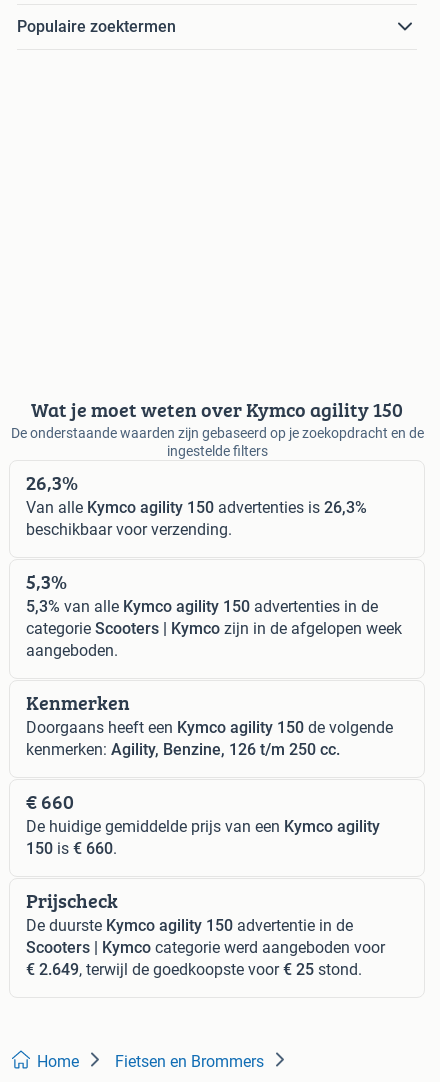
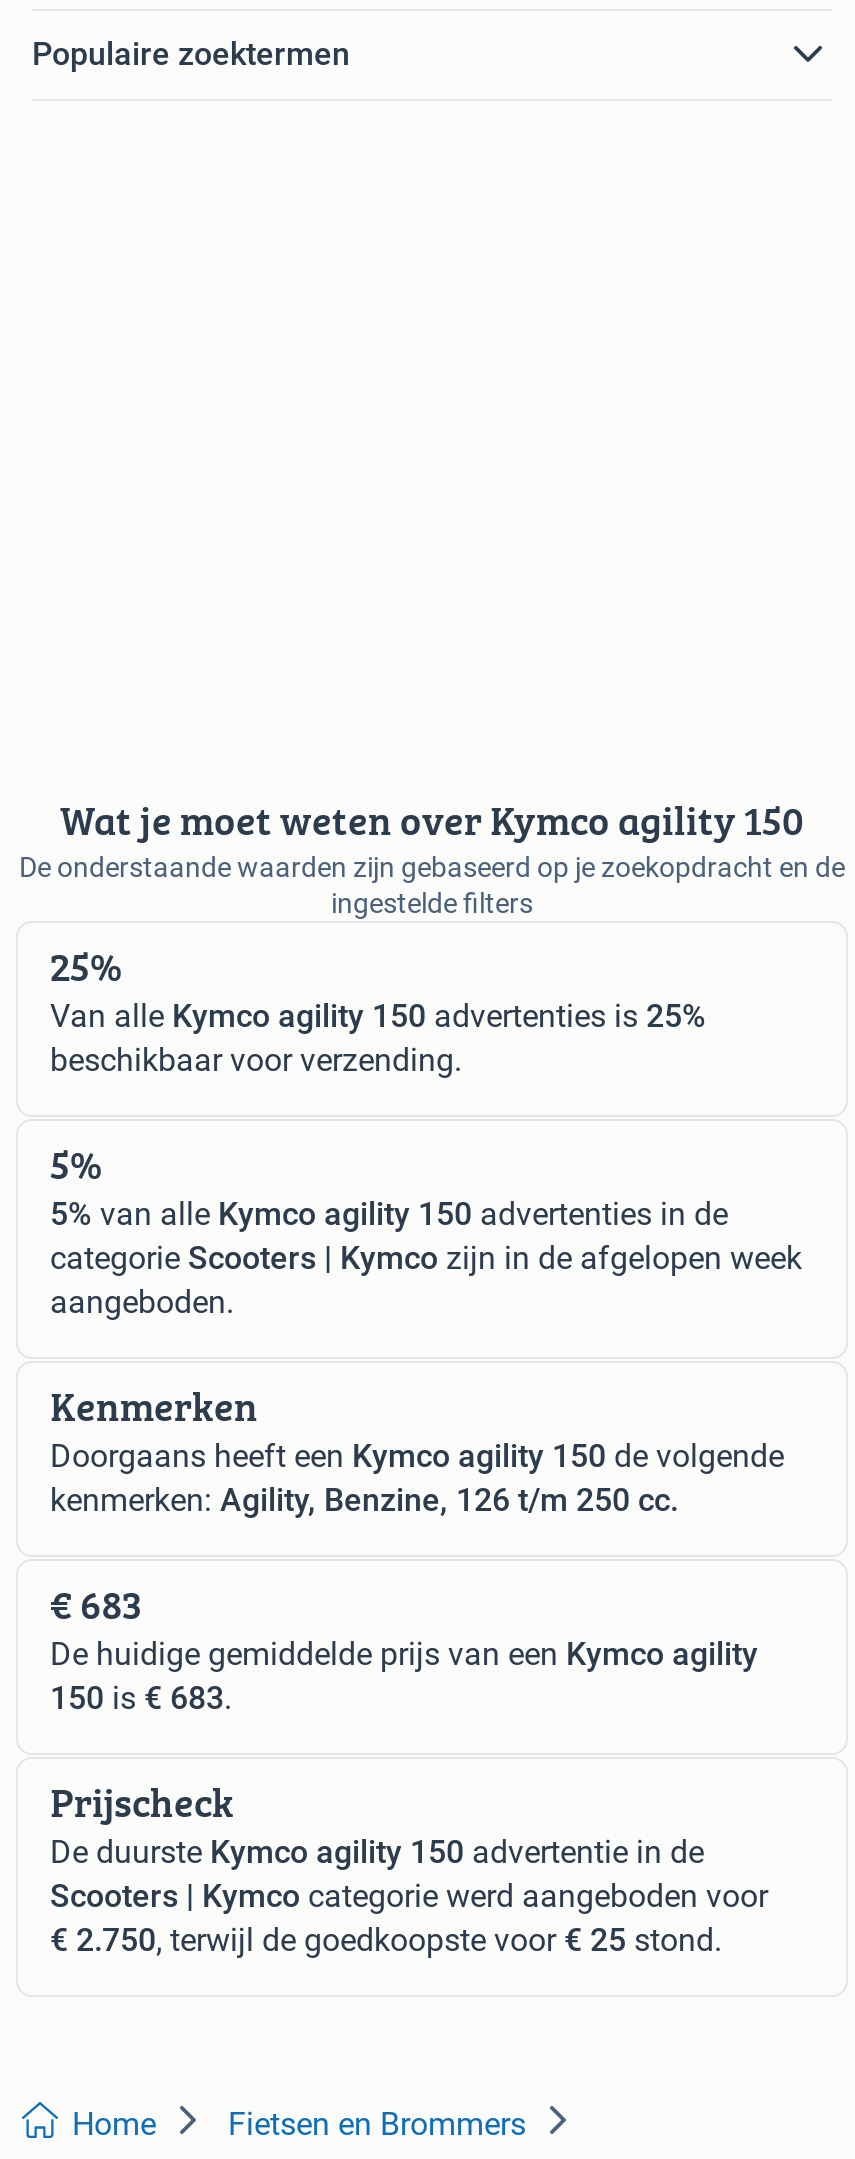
[26,468,78,497] 26,3% -> [50,937,122,995] 25%
[26,498,367,517] Van alle Kymco agility 150 advertenties is 26,3% -> [50,997,706,1035] Van alle Kymco agility 150 advertenties is 25%
[26,567,67,596] 5,3% -> [50,1135,102,1193] 5%
[26,597,378,616] 5,3% van alle Kymco agility 150 advertenties in de -> [50,1195,728,1233] 5% van alle Kymco agility 150 advertenties in de
[26,787,74,816] € 660 -> [50,1575,142,1633] € 683
[26,839,117,858] 150 is € 660. -> [50,1679,232,1717] 150 is € 683.
[26,960,362,979] € 2.649, terwijl de goedkoopste voor € 25 stond. -> [50,1921,722,1959] € 2.750, terwijl de goedkoopste voor € 25 stond.

